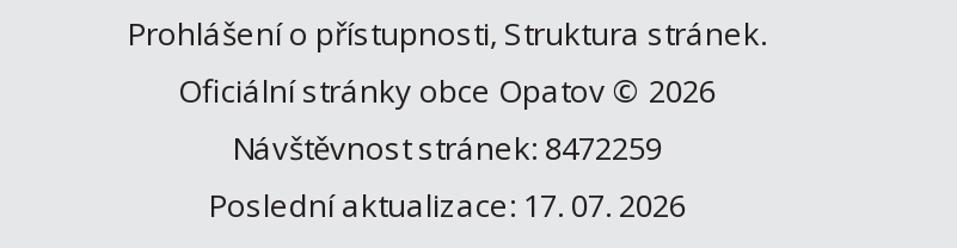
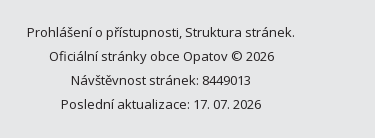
[232,125,662,168] Návštěvnost stránek: 8472259 -> [71,71,251,89] Návštěvnost stránek: 8449013

